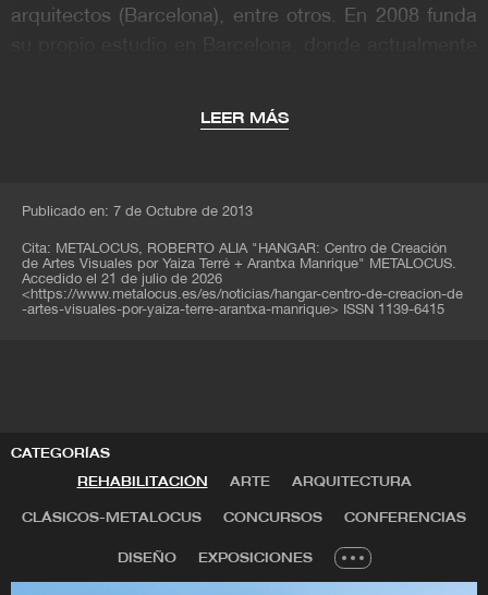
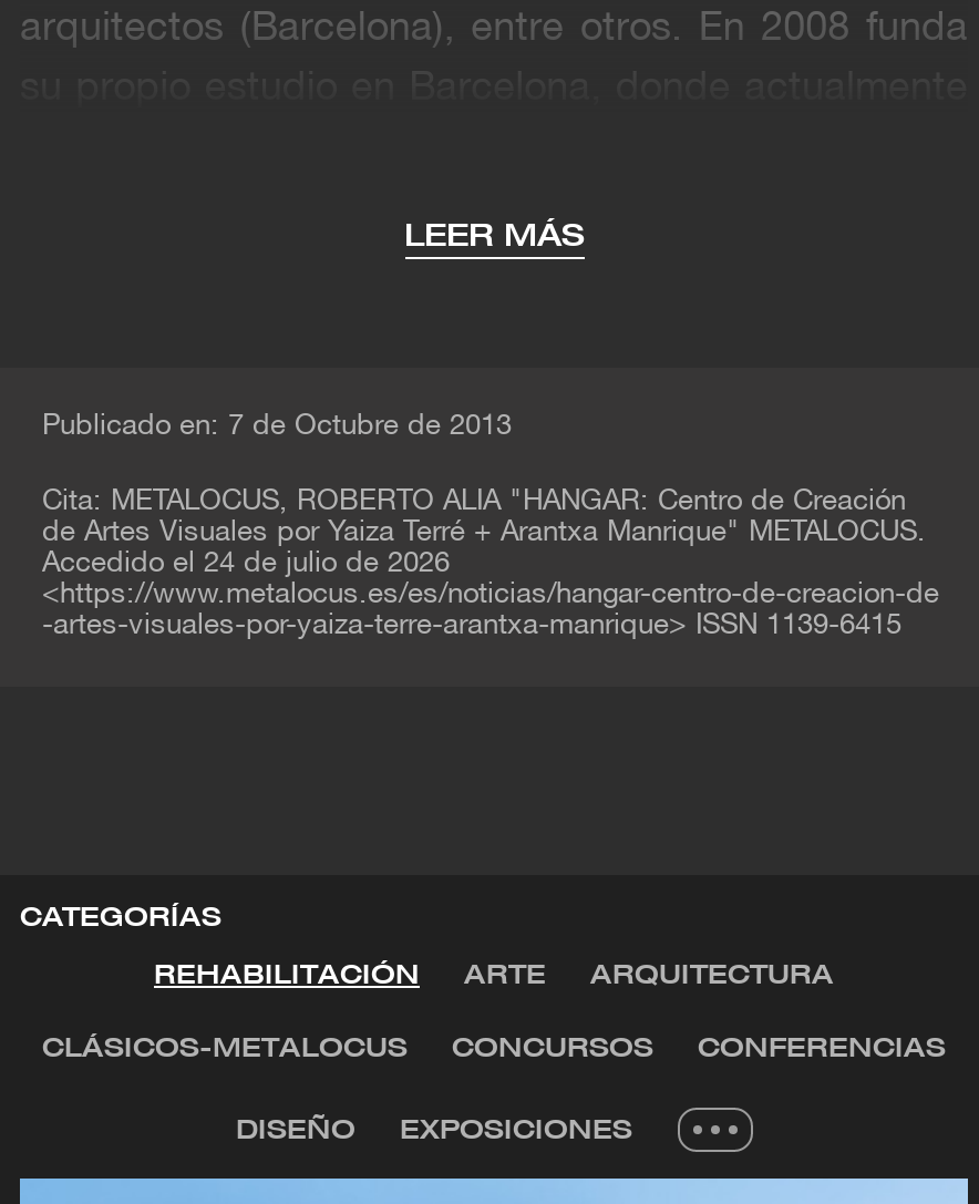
[22,274,222,287] Accedido el 21 de julio de 2026 -> [42,552,450,578] Accedido el 24 de julio de 2026

